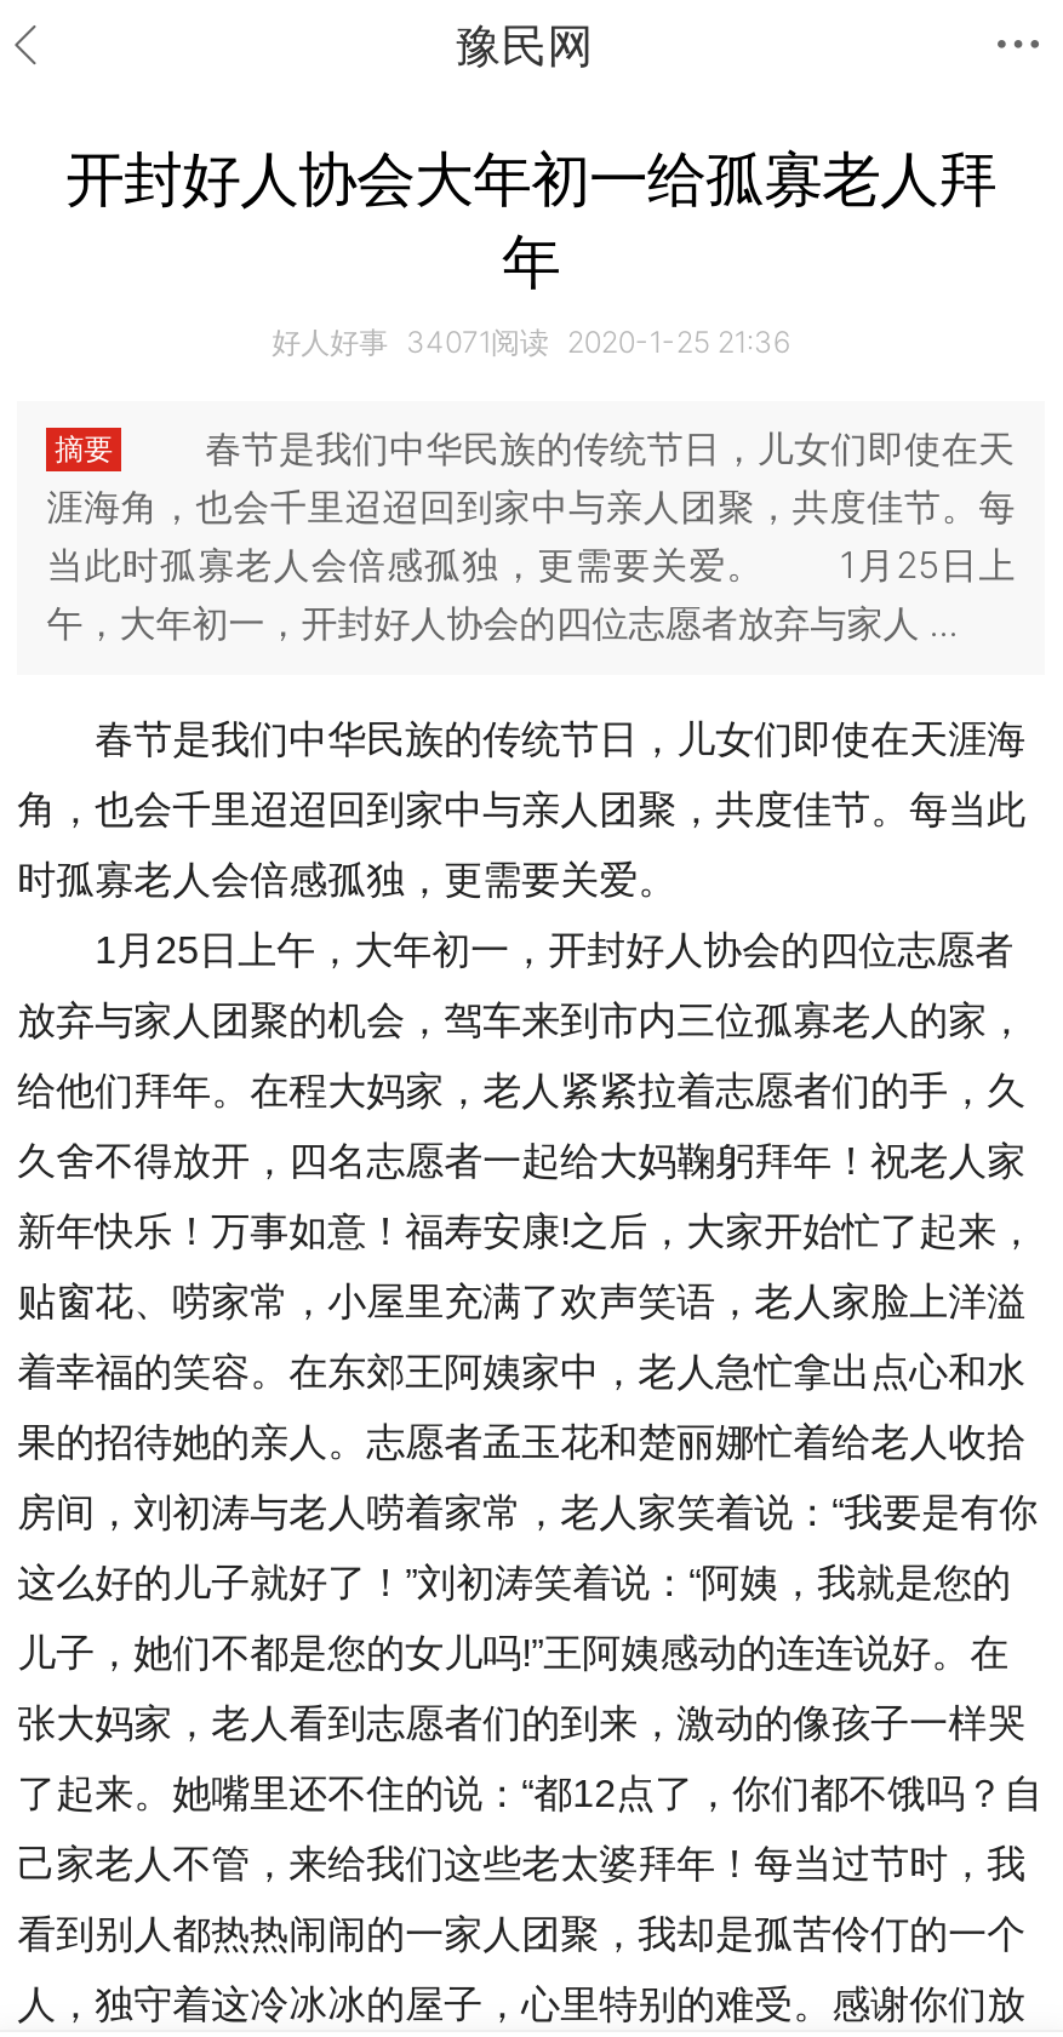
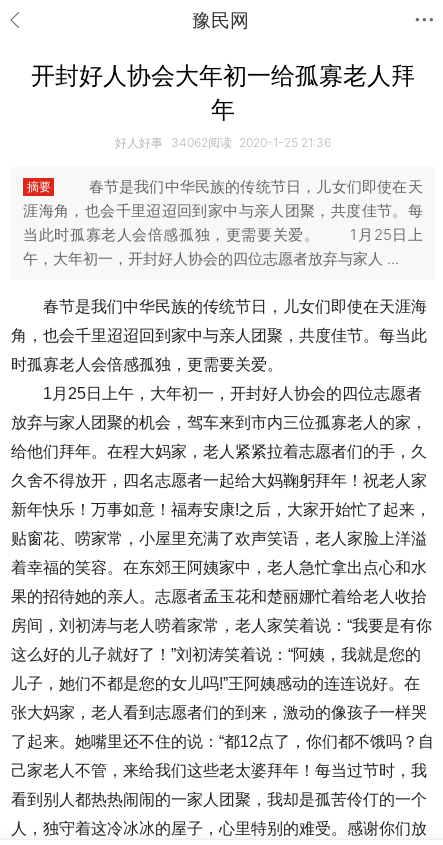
[272,325,790,361] 好人好事 34071阅读 2020-1-25 21:36 -> [115,135,331,150] 好人好事 34062阅读 2020-1-25 21:36

